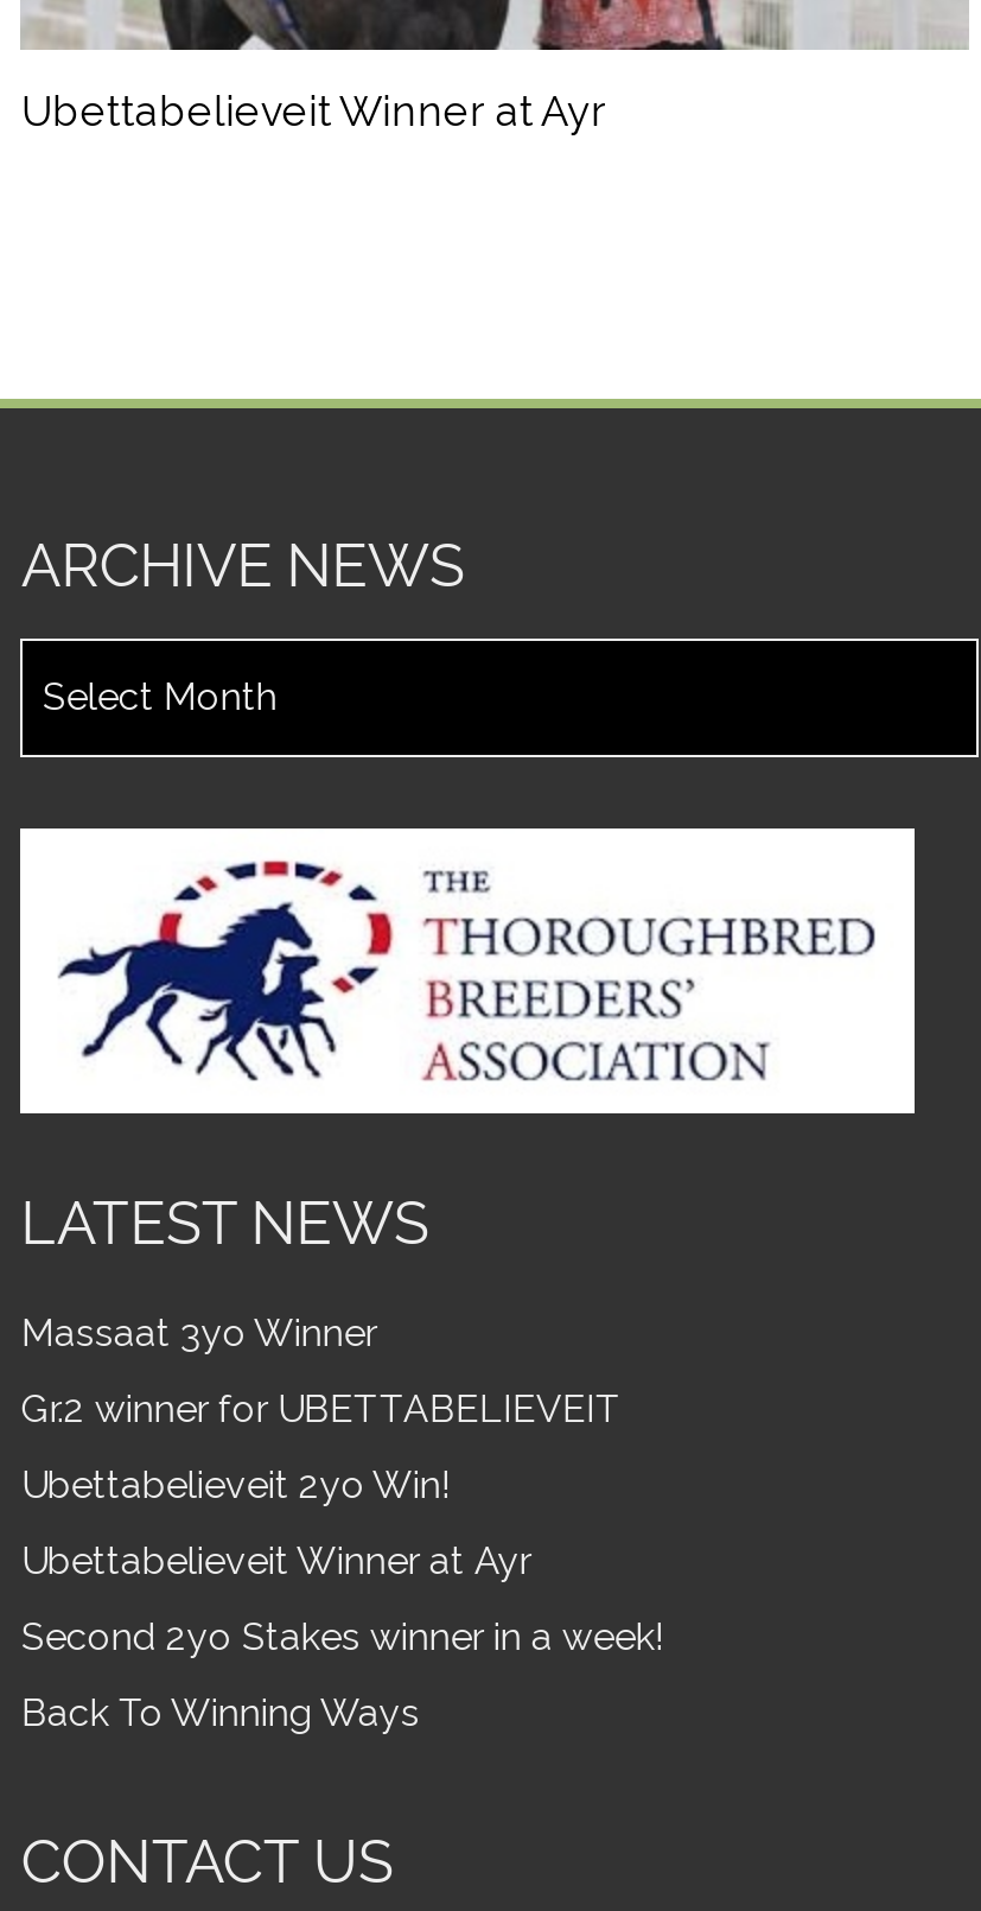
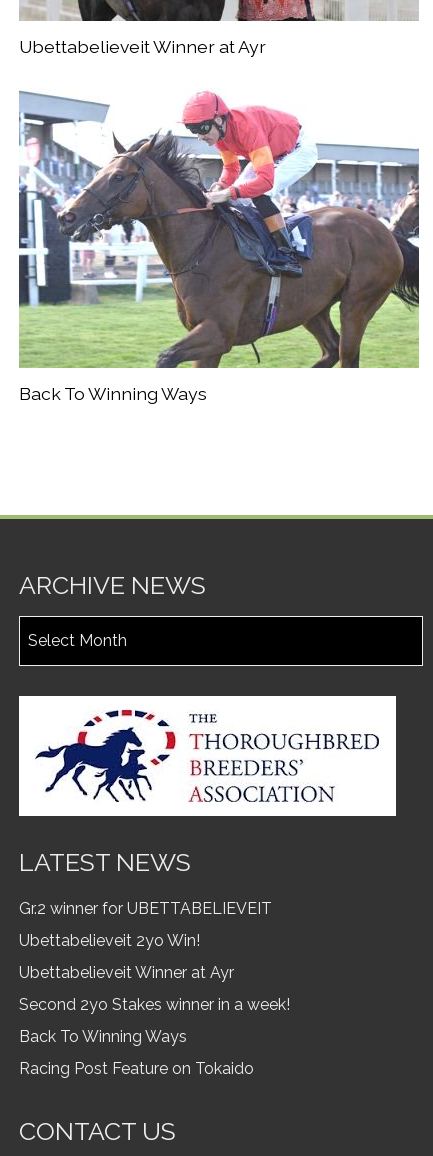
none -> [19,90,419,404] [image] | Back To Winning Ways
[21,1310,377,1356] Massaat 3yo Winner -> none
none -> [19,1059,254,1078] Racing Post Feature on Tokaido

